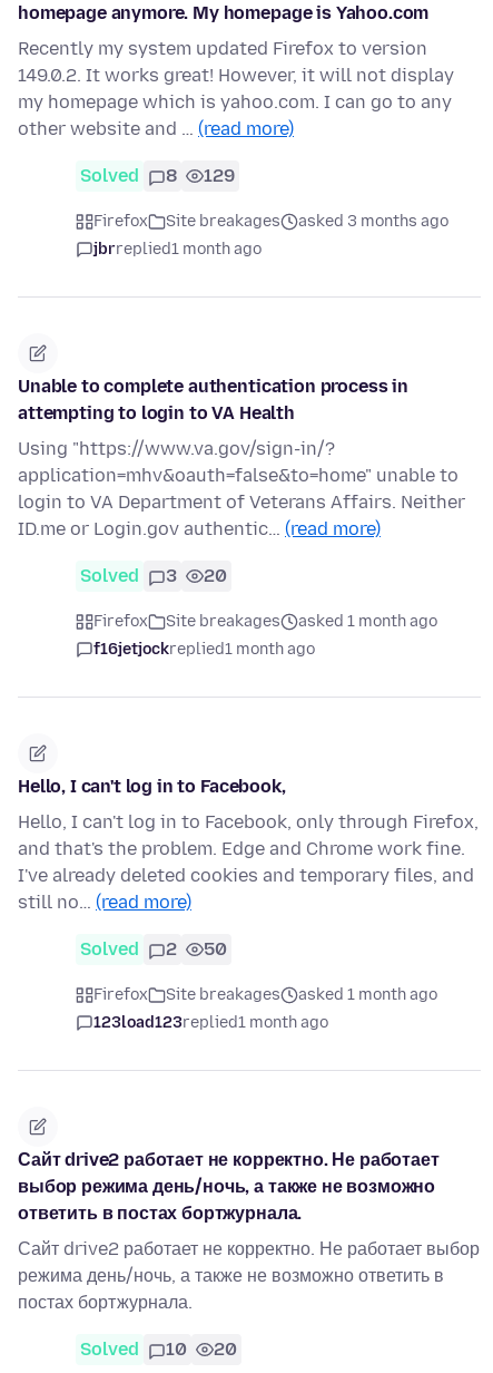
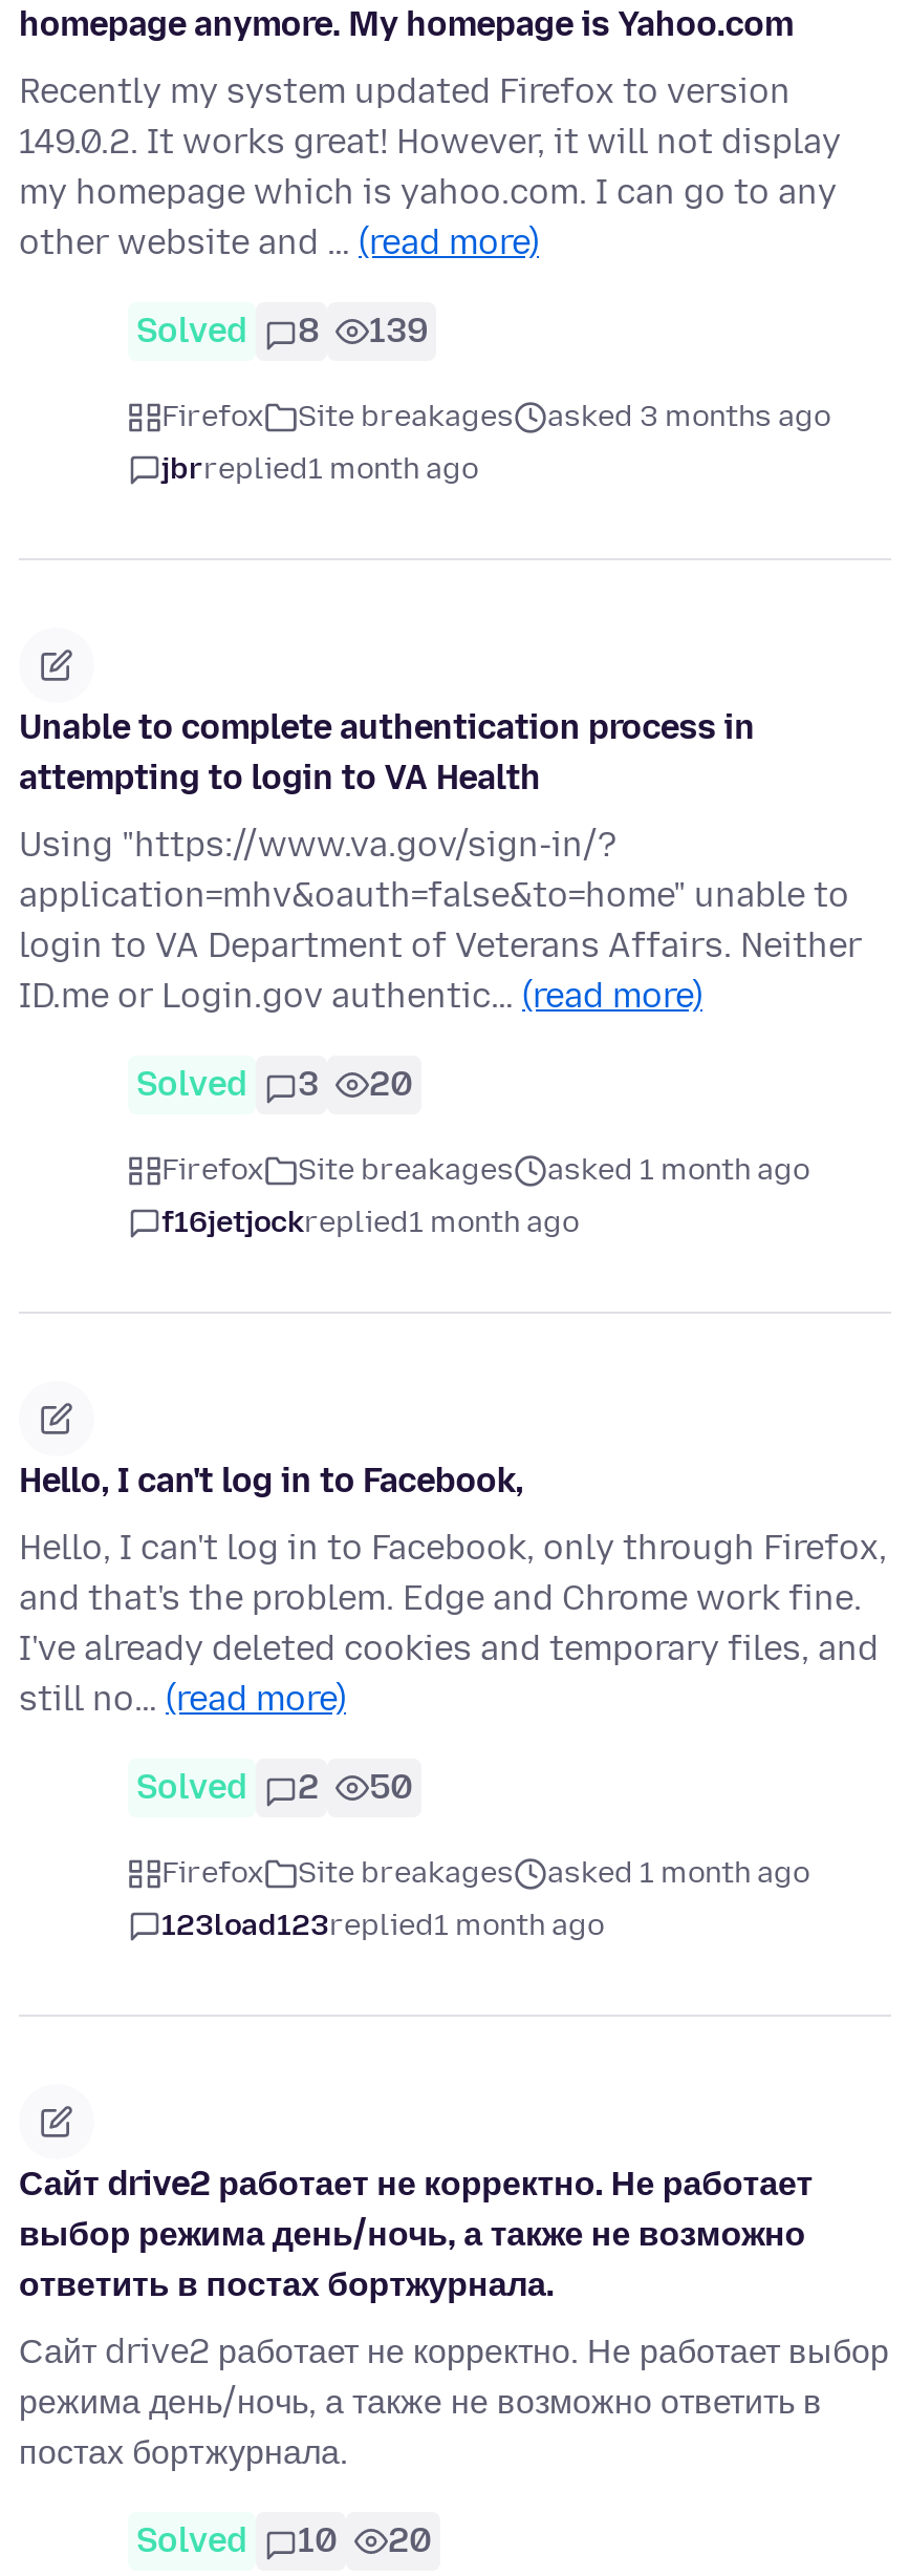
[80,165,235,187] Solved 8 129 -> [136,312,428,352] Solved 8 139

